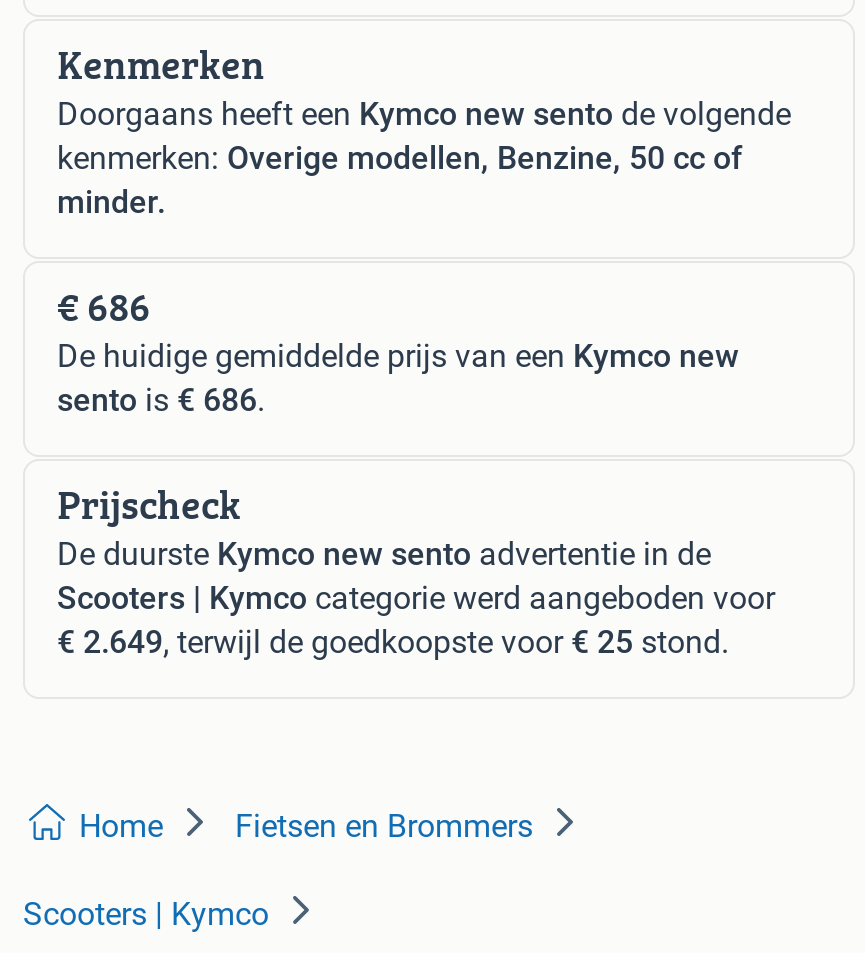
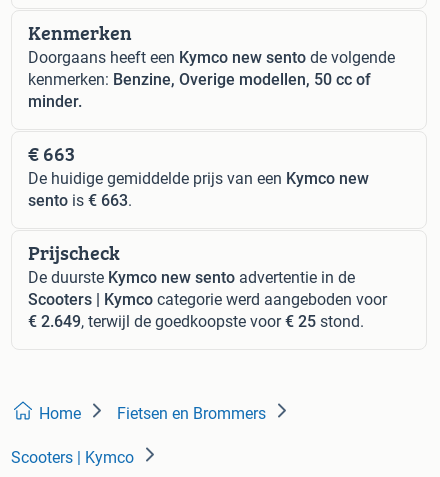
[57,139,743,177] kenmerken: Overige modellen, Benzine, 50 cc of -> [28,70,371,89] kenmerken: Benzine, Overige modellen, 50 cc of
[57,277,151,335] € 686 -> [28,139,75,168] € 663
[57,381,265,419] sento is € 686. -> [28,191,132,210] sento is € 663.

